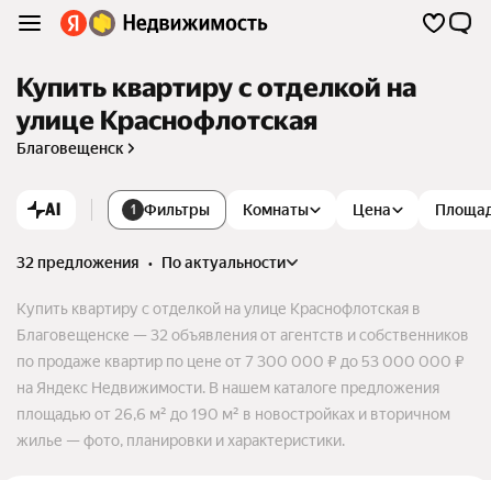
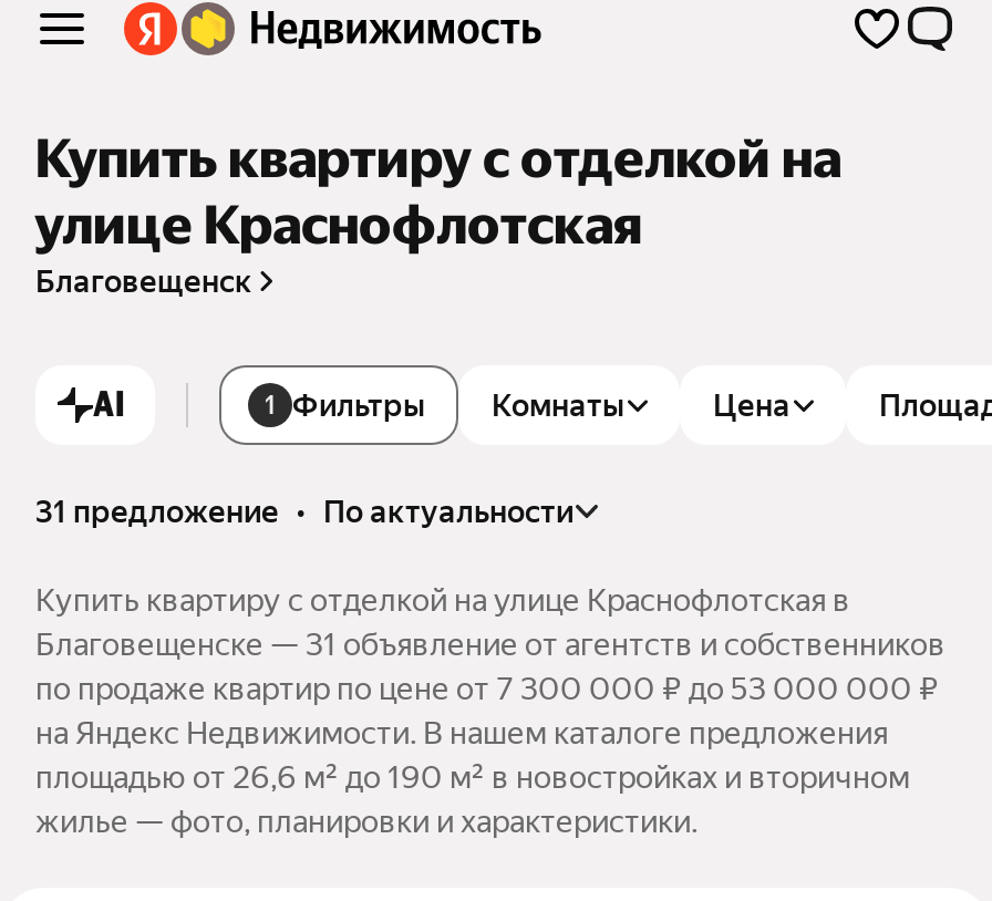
[16,254,286,271] 32 предложения • по актуальности -> [35,493,573,529] 31 предложение • по актуальности
[16,326,469,344] Благовещенске — 32 объявления от агентств и собственников -> [35,626,945,661] Благовещенске — 31 объявление от агентств и собственников

